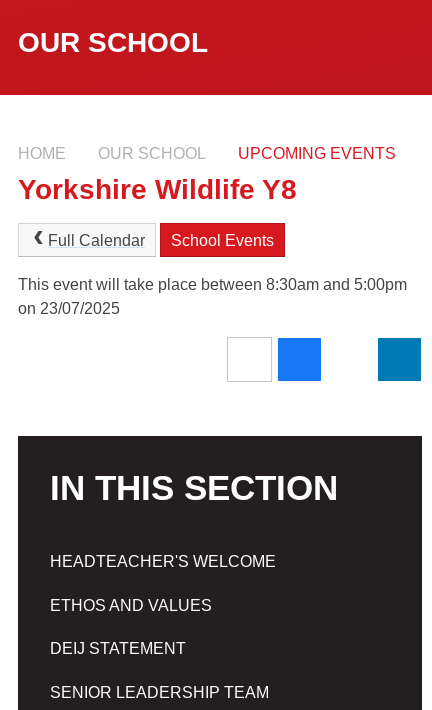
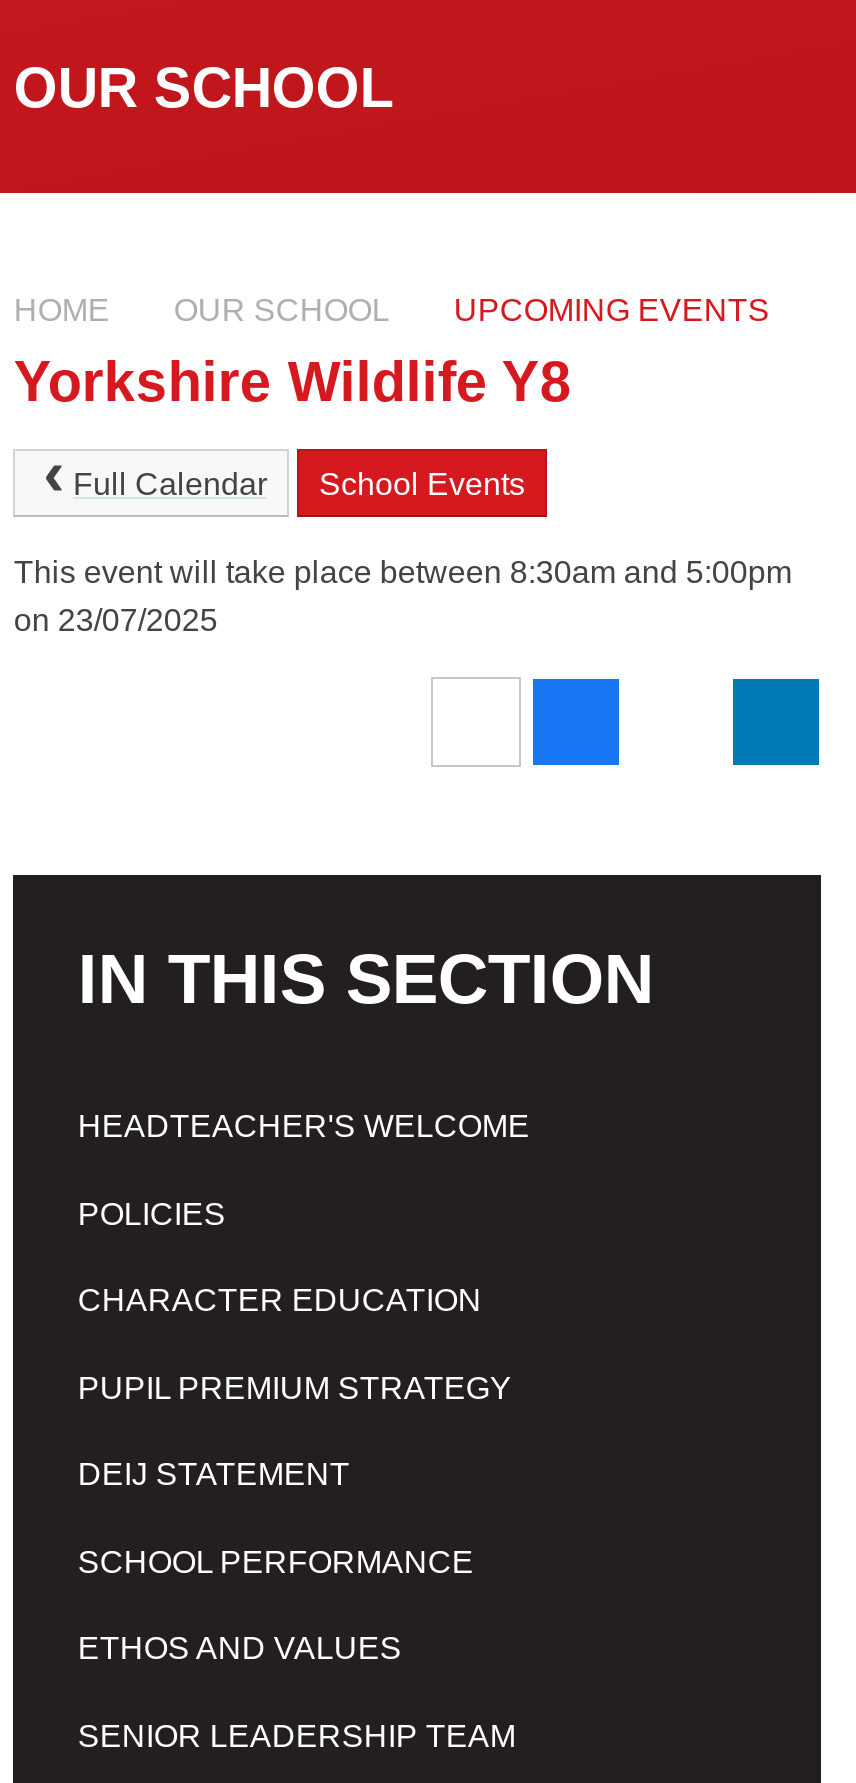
none -> [78,1196,512,1579] POLICIES | CHARACTER EDUCATION | PUPIL PREMIUM STRATEGY | SCHOOL PERFORMANCE
moved [50,596,212,613] -> [78,1632,402,1666]: ETHOS AND VALUES
moved [50,640,186,657] -> [78,1458,350,1492]: DEIJ STATEMENT

